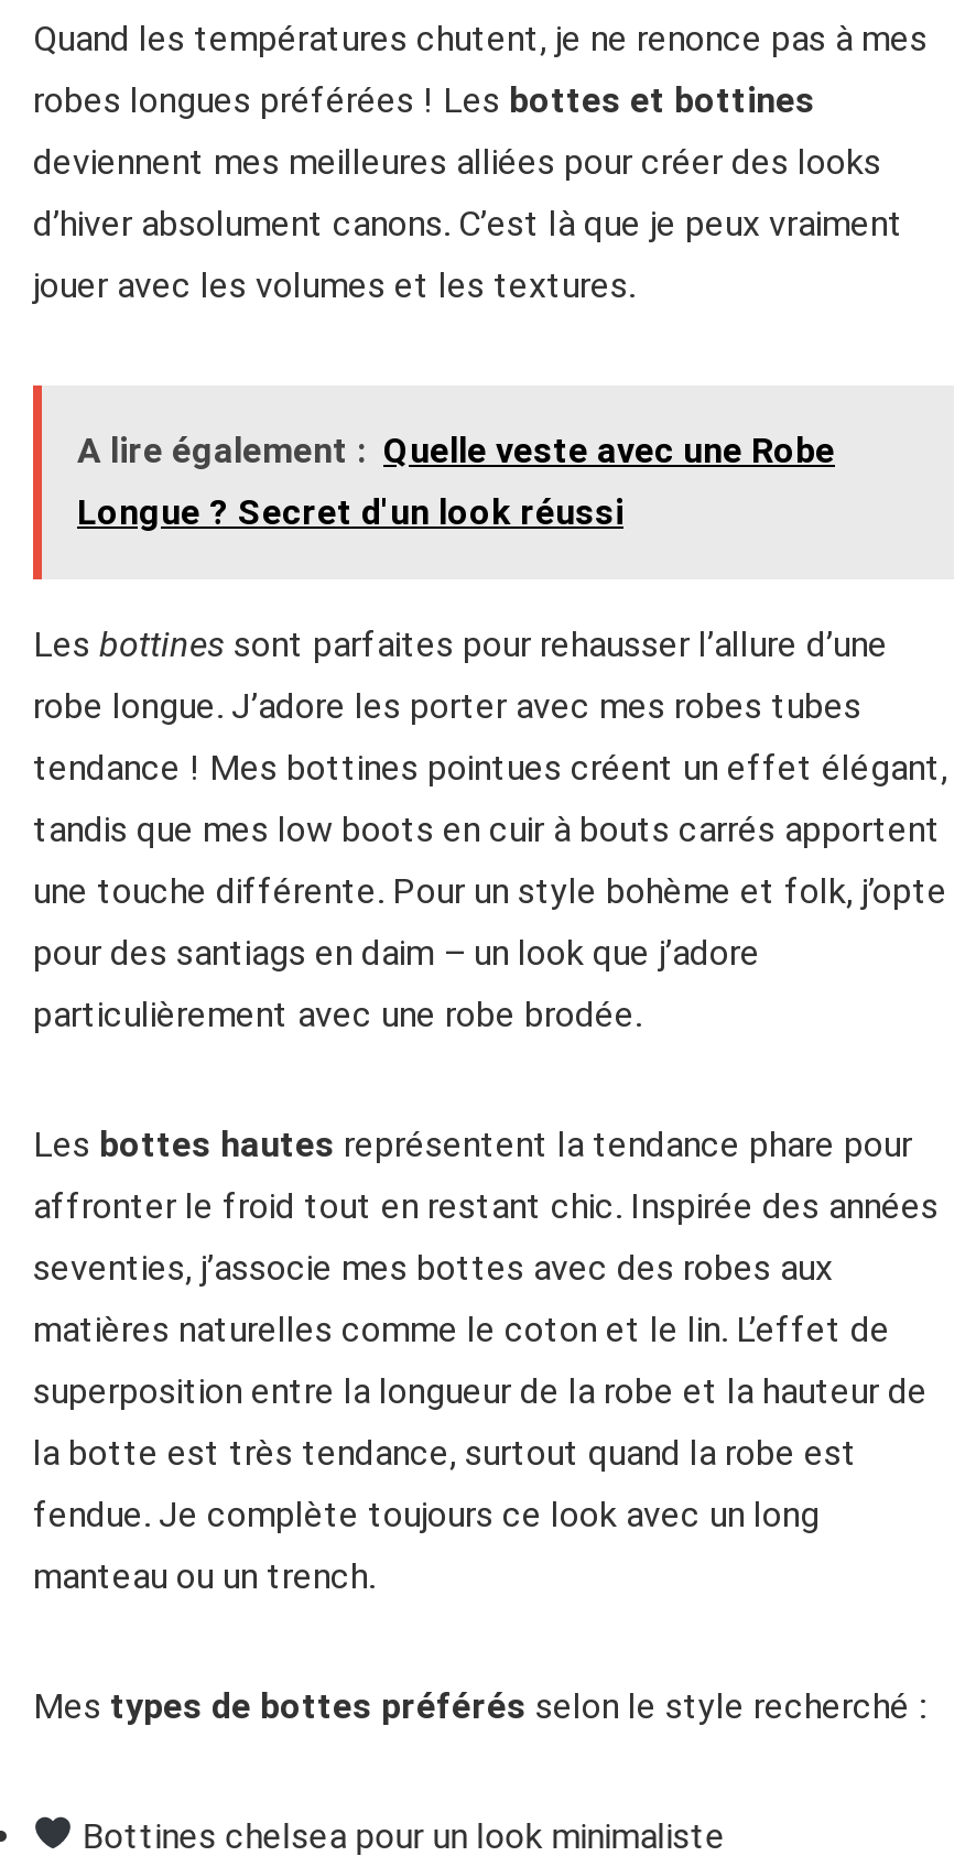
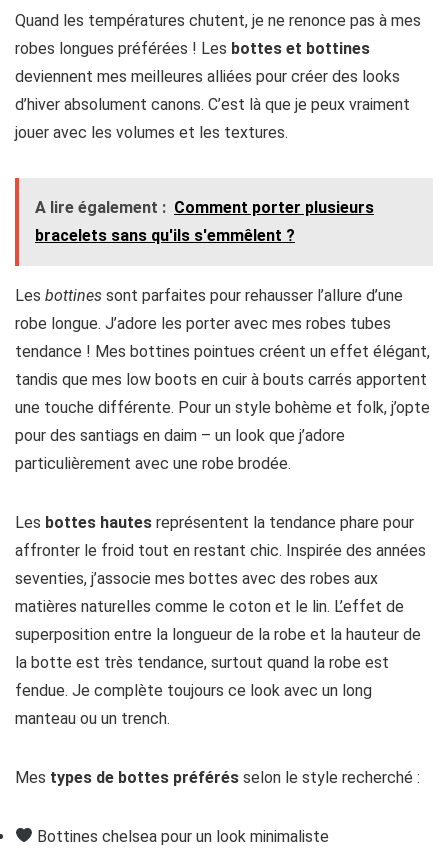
[77,429,835,471] A lire également : Quelle veste avec une Robe -> [35,198,374,217] A lire également : Comment porter plusieurs
[77,491,623,533] Longue ? Secret d'un look réussi -> [35,226,295,245] bracelets sans qu'ils s'emmêlent ?

